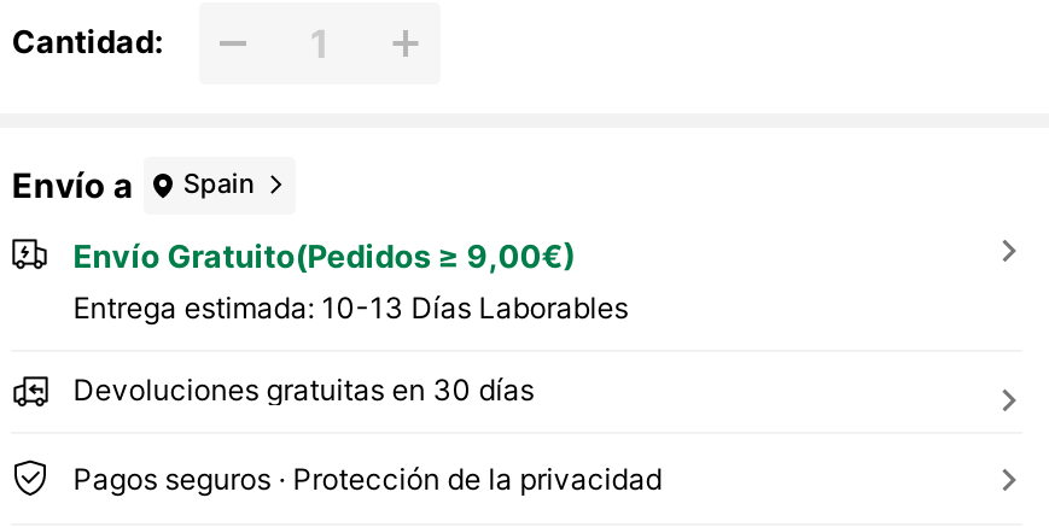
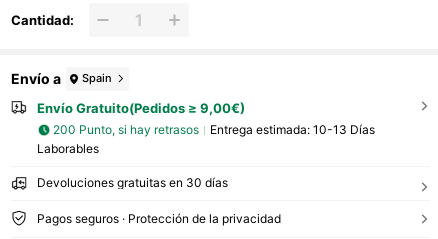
[73,291,628,327] Entrega estimada: 10-13 Días Laborables -> [37,122,375,156] 200 Punto, si hay retrasos | Entrega estimada: 10-13 Días | Laborables

